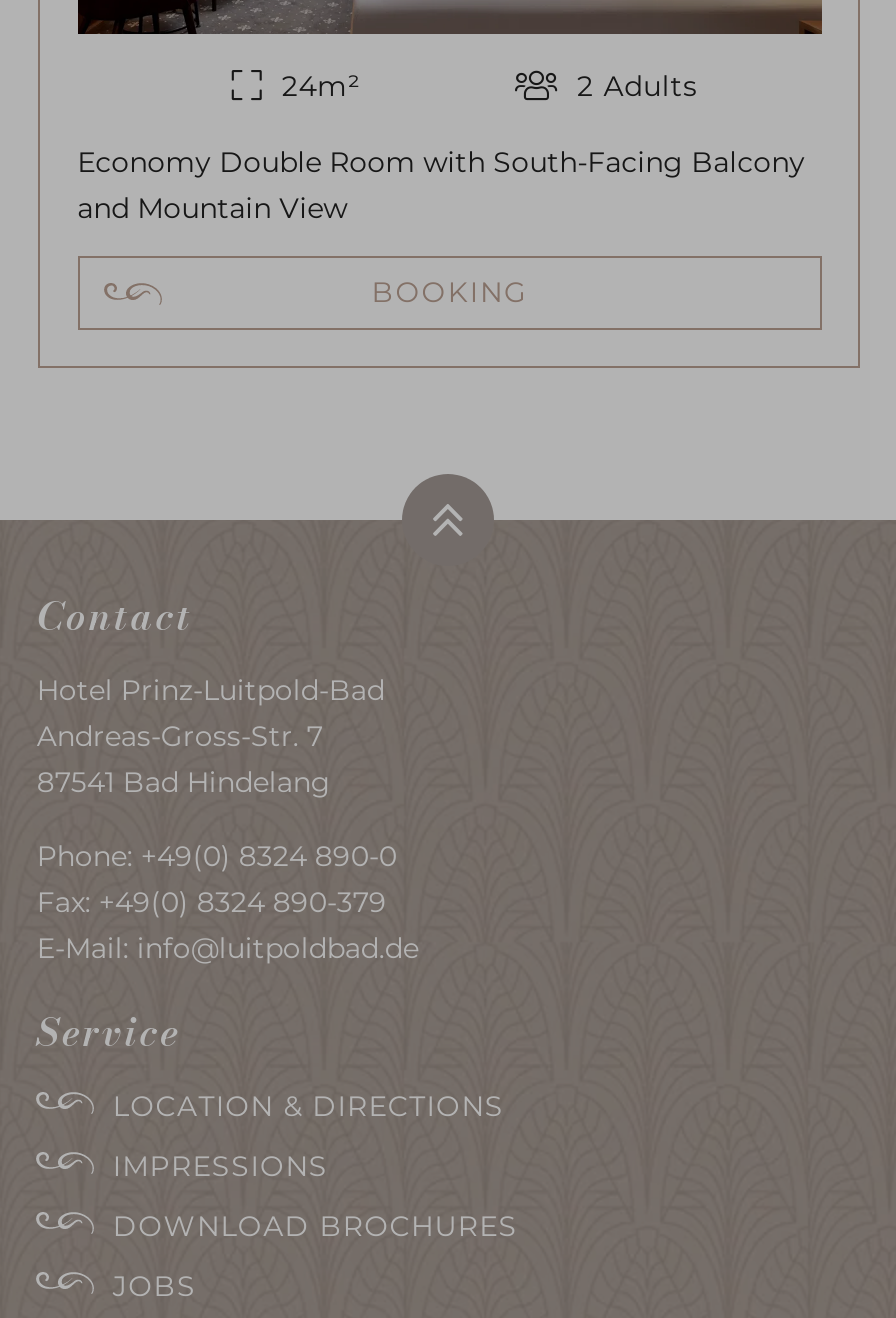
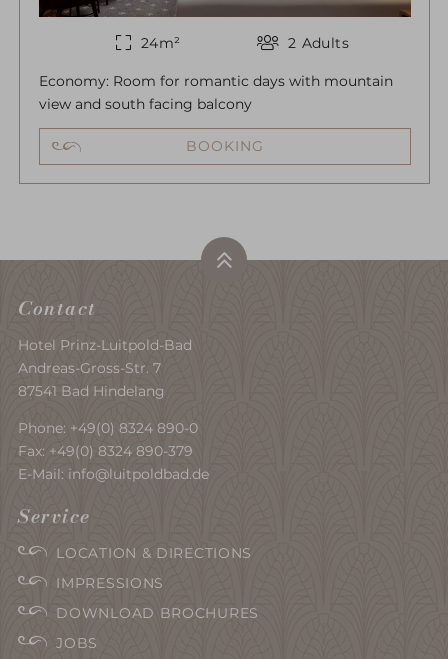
[77,143,805,225] Economy Double Room with South-Facing Balcony | and Mountain View -> [39,72,393,113] Economy: Room for romantic days with mountain | view and south facing balcony

